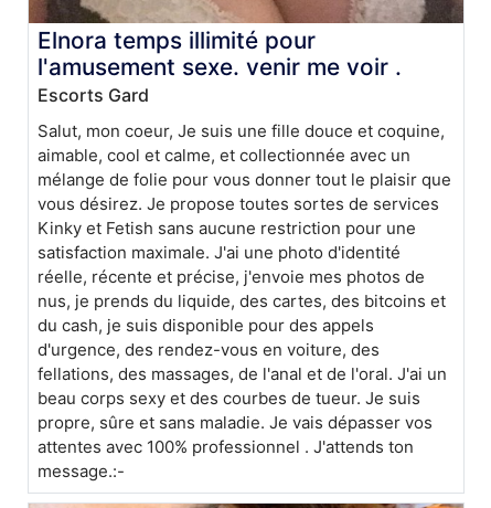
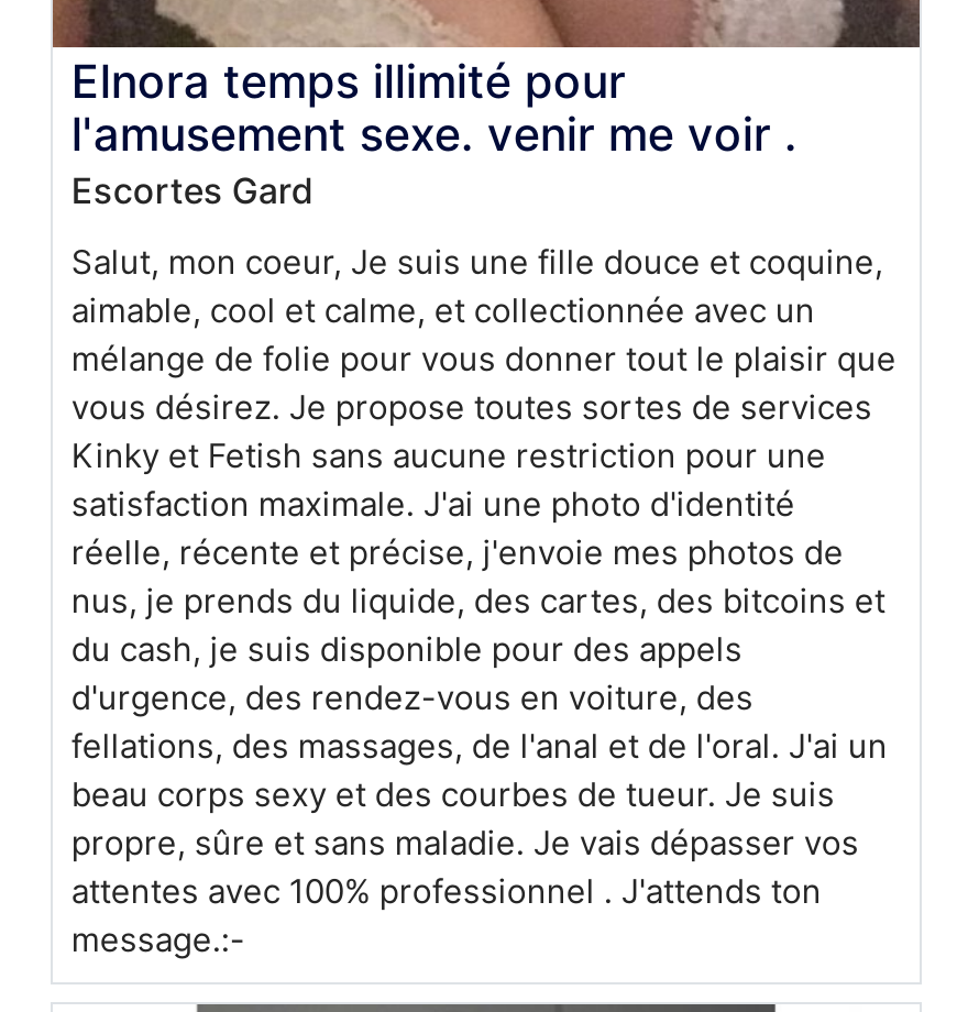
[38,84,149,106] Escorts Gard -> [71,167,313,211] Escortes Gard

